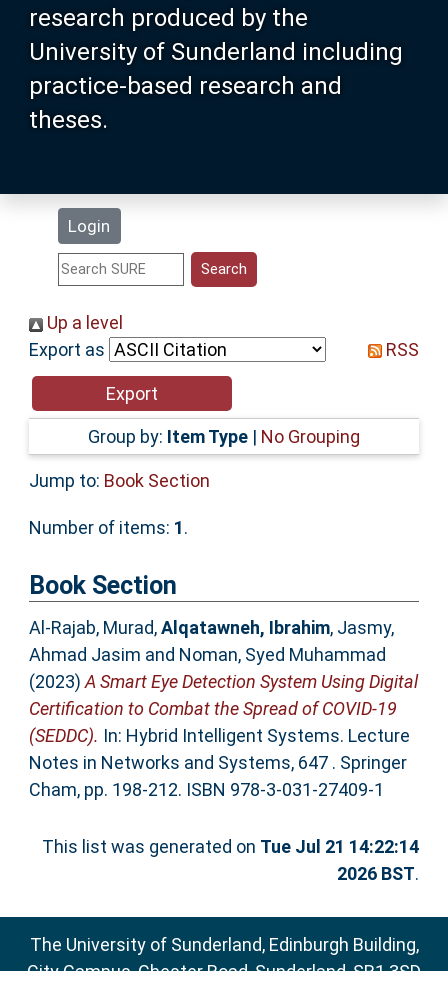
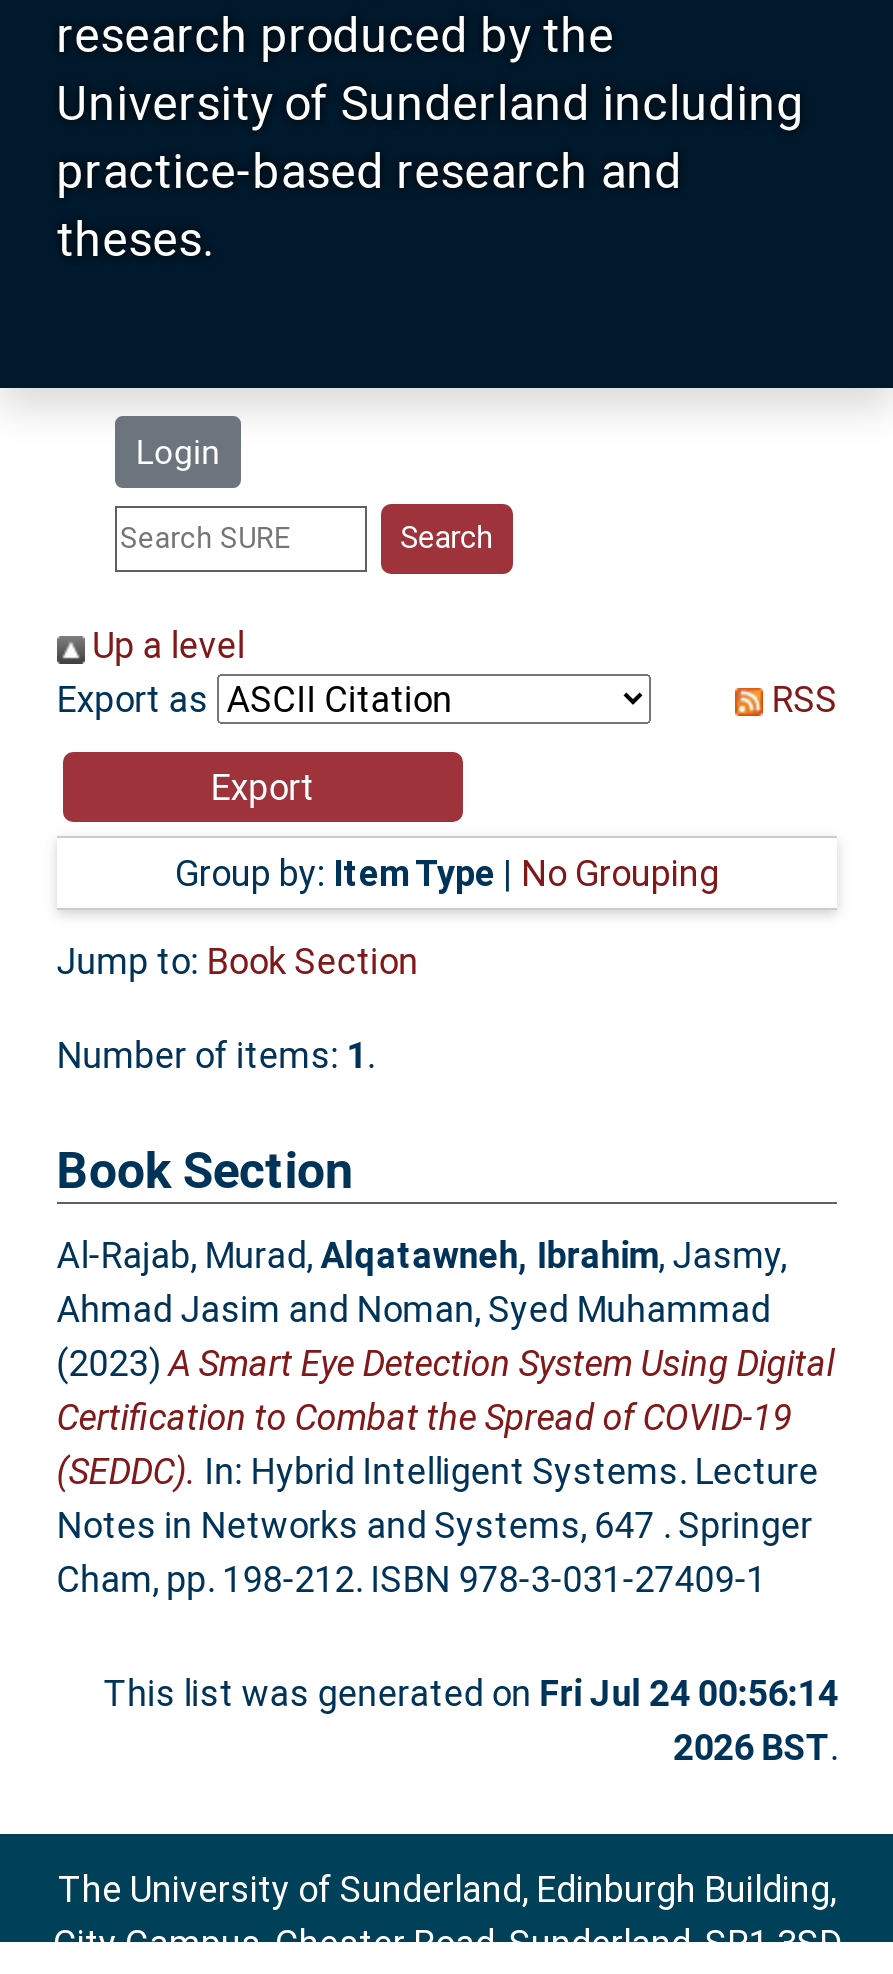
[42,836,419,857] This list was generated on Tue Jul 21 14:22:14 -> [103,1673,837,1715] This list was generated on Fri Jul 24 00:56:14

